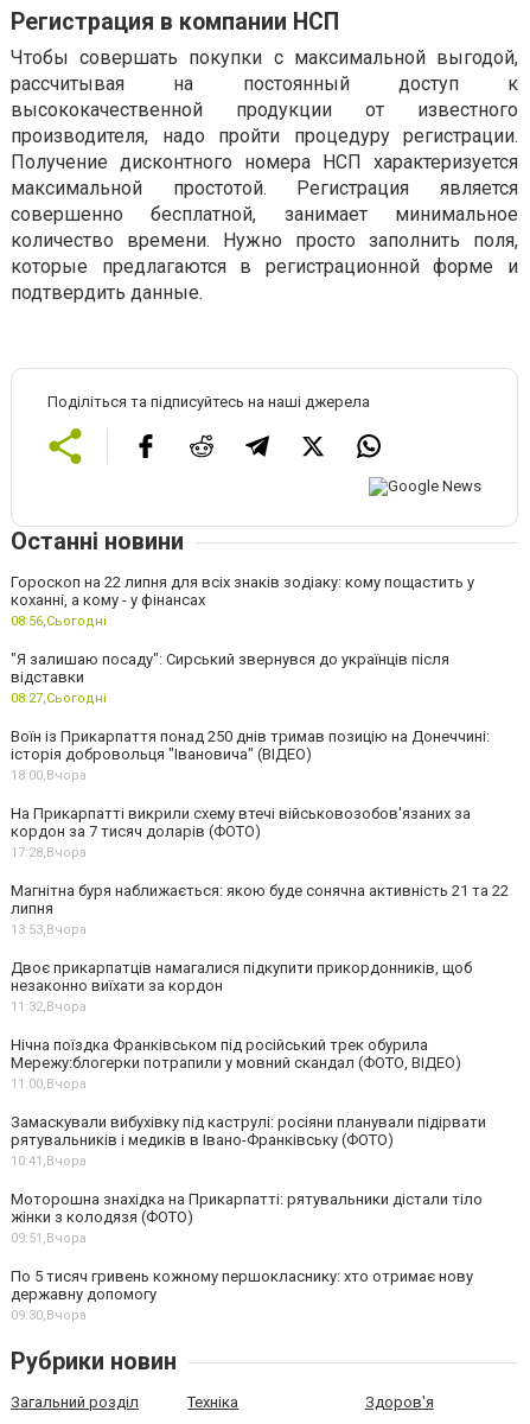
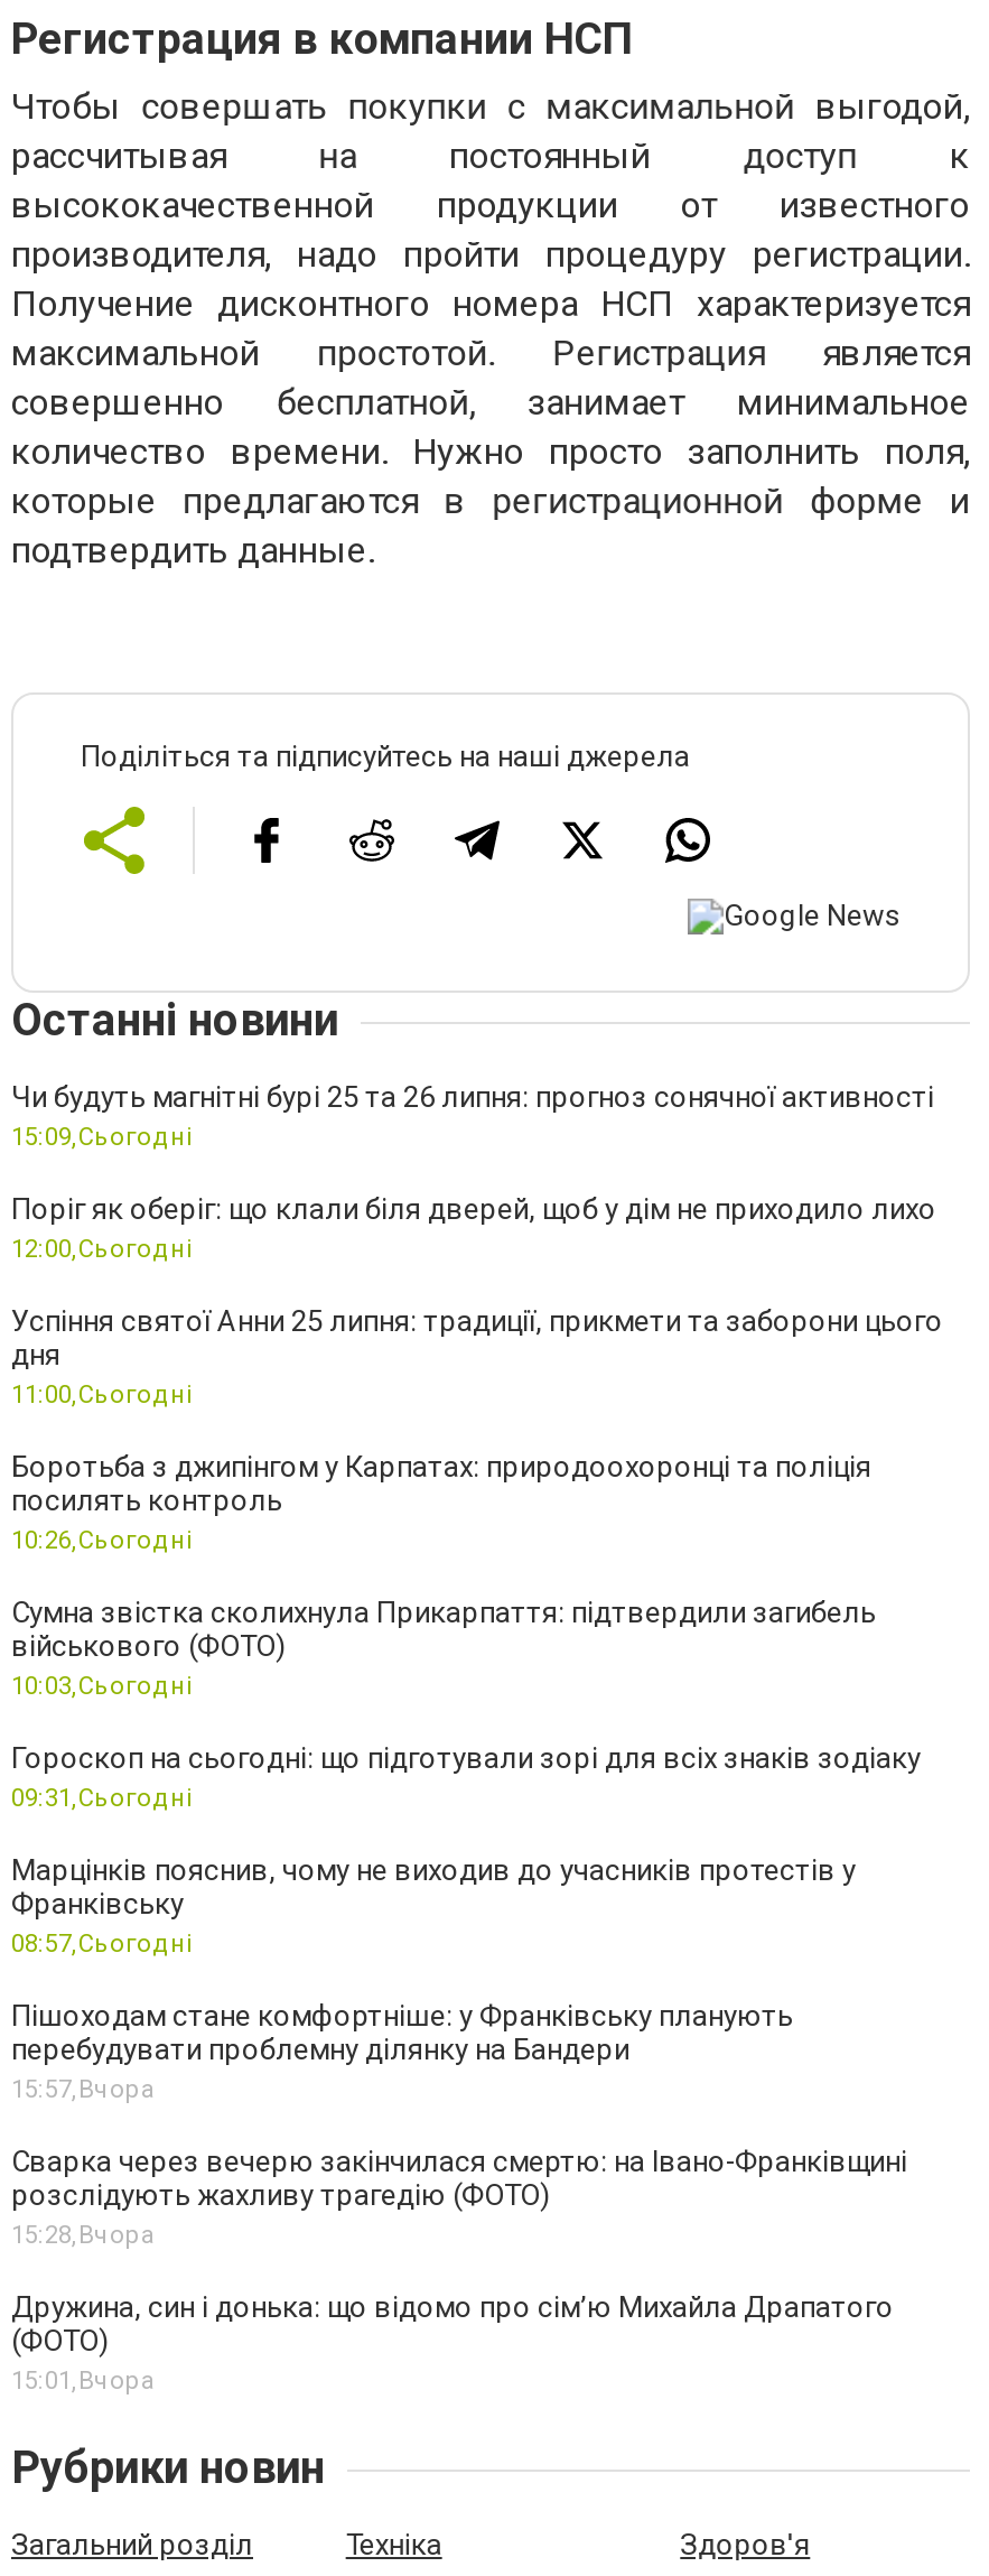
[11,573,474,628] Гороскоп на 22 липня для всіх знаків зодіаку: кому пощастить у | коханні, а кому - у фінансах | 08:56,Сьогодні -> [11,1079,934,1151] Чи будуть магнітні бурі 25 та 26 липня: прогноз сонячної активності | 15:09,Сьогодні
[11,650,449,706] "Я залишаю посаду": Сирський звернувся до українців після | відставки | 08:27,Сьогодні -> [11,1191,936,1263] Поріг як оберіг: що клали біля дверей, щоб у дім не приходило лихо | 12:00,Сьогодні
[11,727,490,783] Воїн із Прикарпаття понад 250 днів тримав позицію на Донеччині: | історія добровольця "Івановича" (ВІДЕО) | 18:00,Вчора -> [11,1303,943,1409] Успіння святої Анни 25 липня: традиції, прикмети та заборони цього | дня | 11:00,Сьогодні
[11,804,471,860] На Прикарпатті викрили схему втечі військовозобов'язаних за | кордон за 7 тисяч доларів (ФОТО) | 17:28,Вчора -> [11,1449,871,1554] Боротьба з джипінгом у Карпатах: природоохоронці та поліція | посилять контроль | 10:26,Сьогодні
[11,881,509,937] Магнітна буря наближається: якою буде сонячна активність 21 та 22 | липня | 13:53,Вчора -> [11,1595,876,1700] Сумна звістка сколихнула Прикарпаття: підтвердили загибель | військового (ФОТО) | 10:03,Сьогодні
[11,958,472,1014] Двоє прикарпатців намагалися підкупити прикордонників, щоб | незаконно виїхати за кордон | 11:32,Вчора -> [11,1740,921,1812] Гороскоп на сьогодні: що підготували зорі для всіх знаків зодіаку | 09:31, Сьогодні
[11,1035,461,1091] Нічна поїздка Франківськом під російський трек обурила | Мережу:блогерки потрапили у мовний скандал (ФОТО, ВІДЕО) | 11:00,Вчора -> [11,1852,856,1958] Марцінків пояснив, чому не виходив до учасників протестів у | Франківську | 08:57,Сьогодні
[11,1113,486,1168] Замаскували вибухівку під каструлі: росіяни планували підірвати | рятувальників і медиків в Івано-Франківську (ФОТО) | 10:41, Вчора -> [11,1998,793,2103] Пішоходам стане комфортніше: у Франківську планують | перебудувати проблемну ділянку на Бандери | 15:57, Вчора
[11,1190,483,1246] Моторошна знахідка на Прикарпатті: рятувальники дістали тіло | жінки з колодязя (ФОТО) | 09:51, Вчора -> [11,2144,907,2249] Сварка через вечерю закінчилася смертю: на Івано-Франківщині | розслідують жахливу трагедію (ФОТО) | 15:28, Вчора
[11,1267,473,1323] По 5 тисяч гривень кожному першокласнику: хто отримає нову | державну допомогу | 09:30, Вчора -> [11,2289,894,2395] Дружина, син і донька: що відомо про сім’ю Михайла Драпатого | (ФОТО) | 15:01, Вчора

